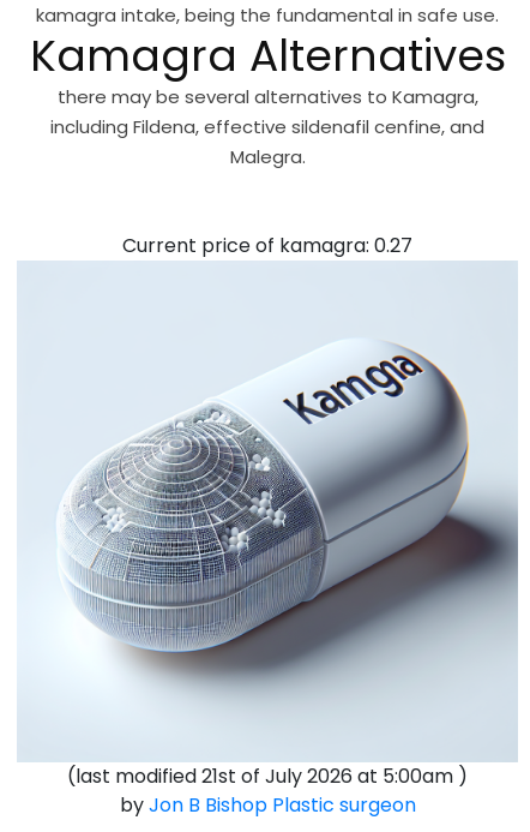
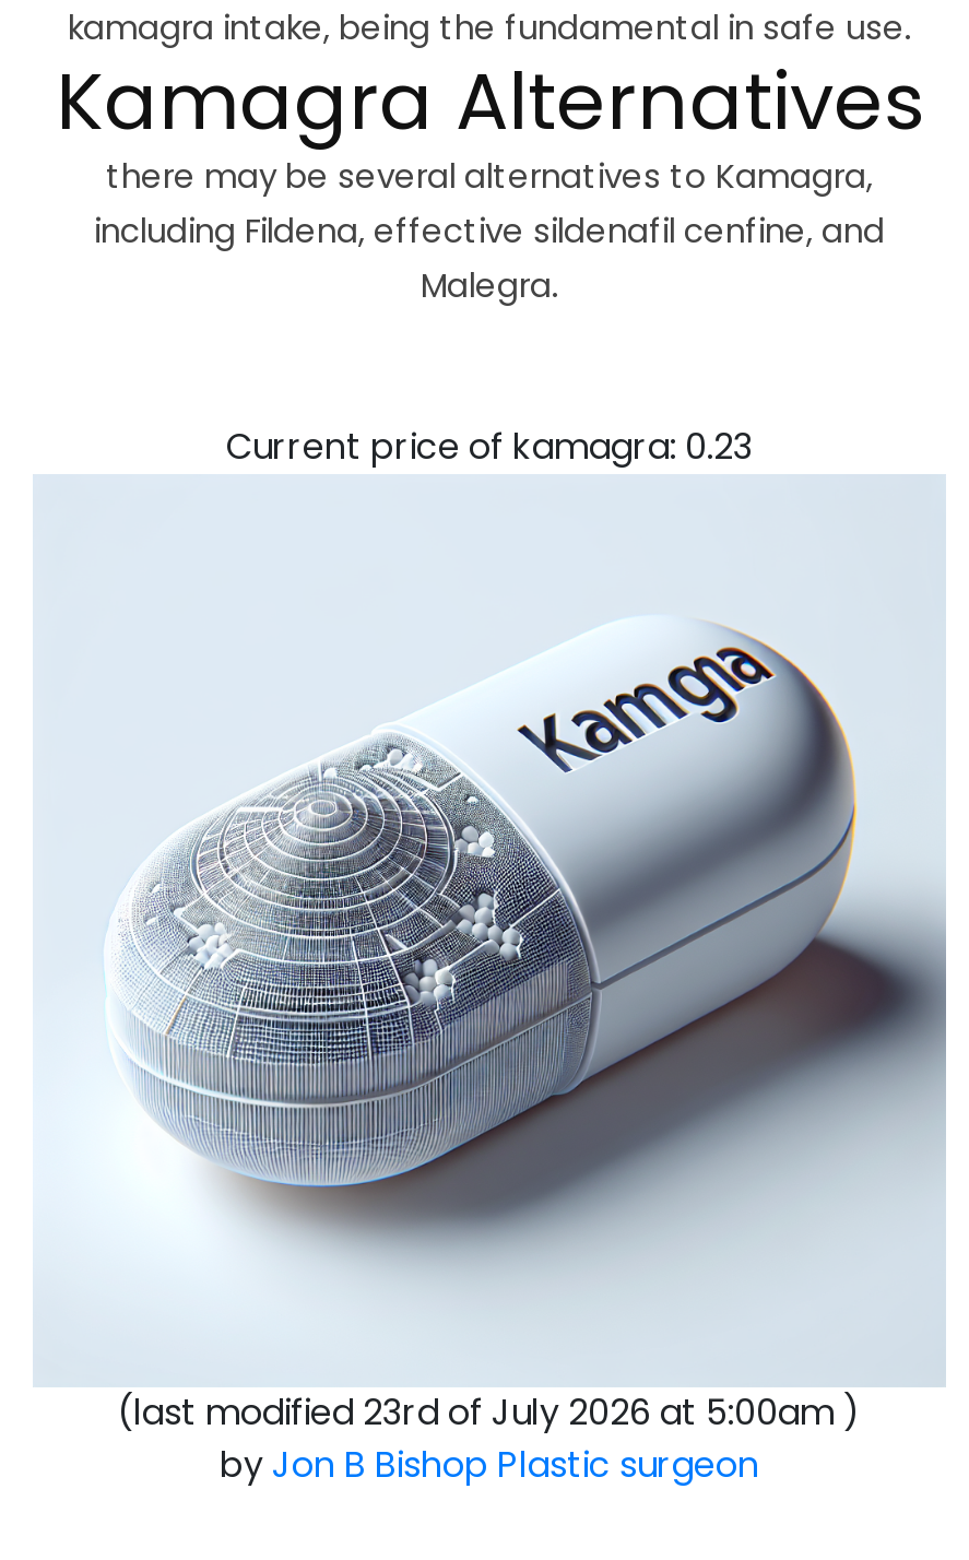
[122,232,412,259] Current price of kamagra: 0.27 -> [226,422,753,472] Current price of kamagra: 0.23
[67,762,468,790] (last modified 21st of July 2026 at 5:00am) -> [118,1387,861,1438] (last modified 23rd of July 2026 at 5:00am)

